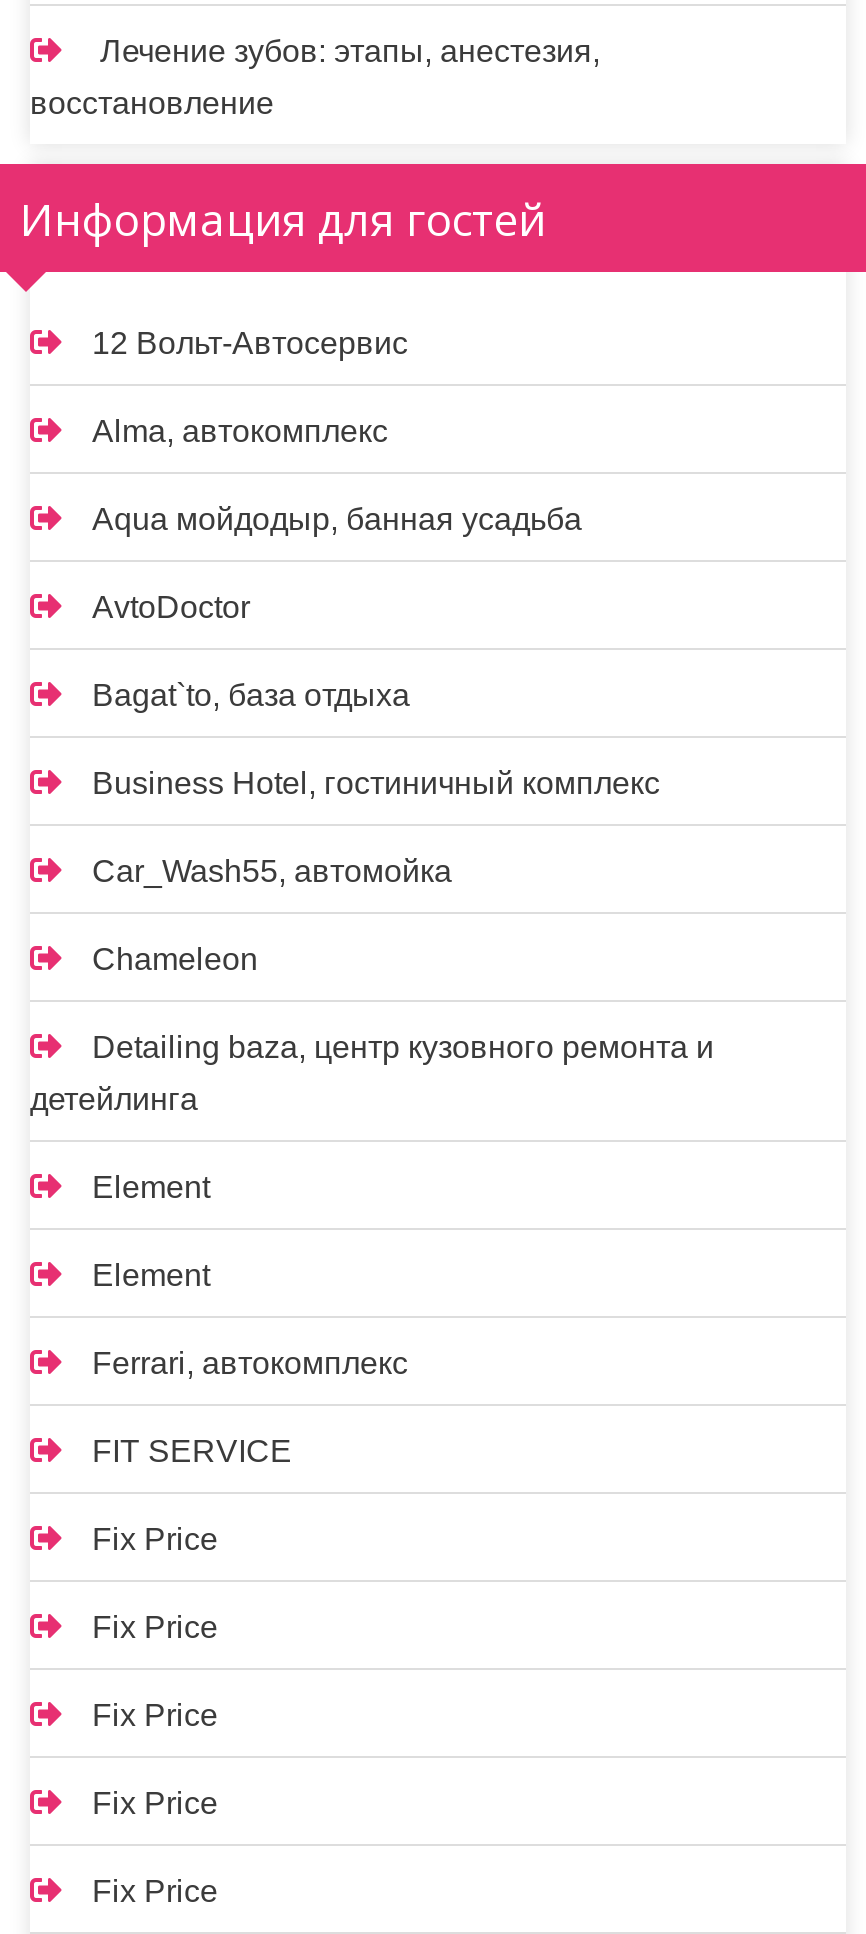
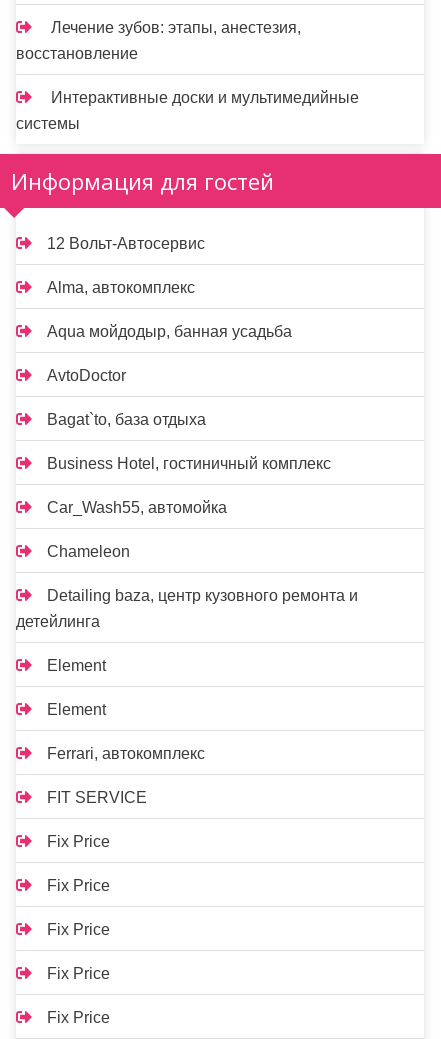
none -> [16,88,359,131] Интерактивные доски и мультимедийные | системы

